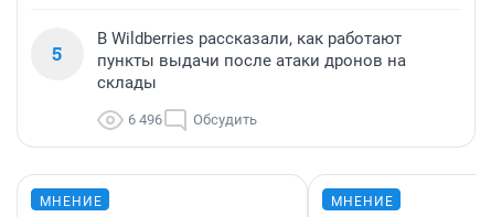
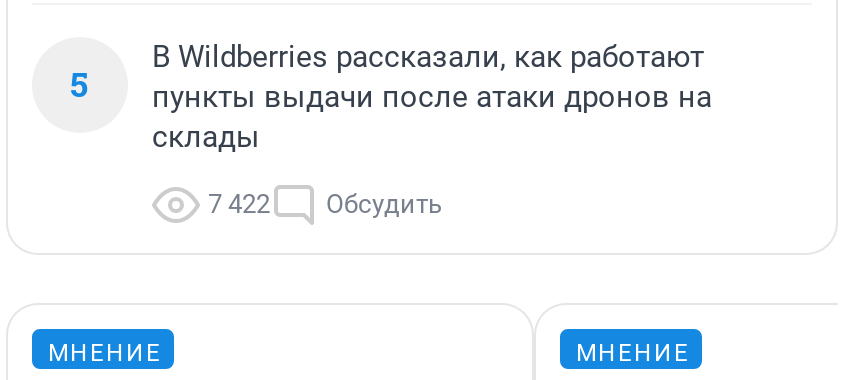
[128,111,257,128] 6 496 Обсудить -> [208,189,442,219] 7 422 Обсудить

